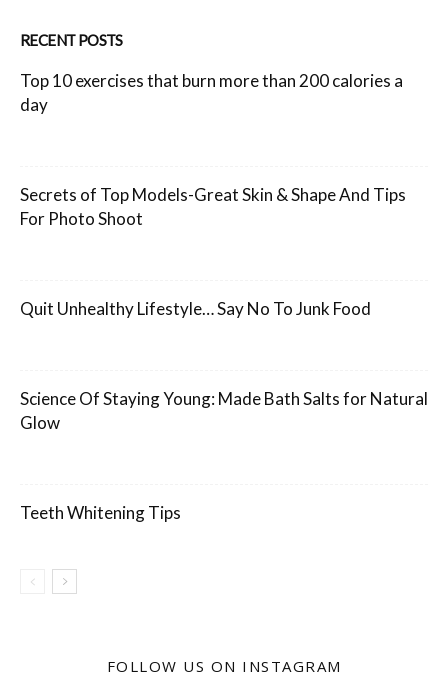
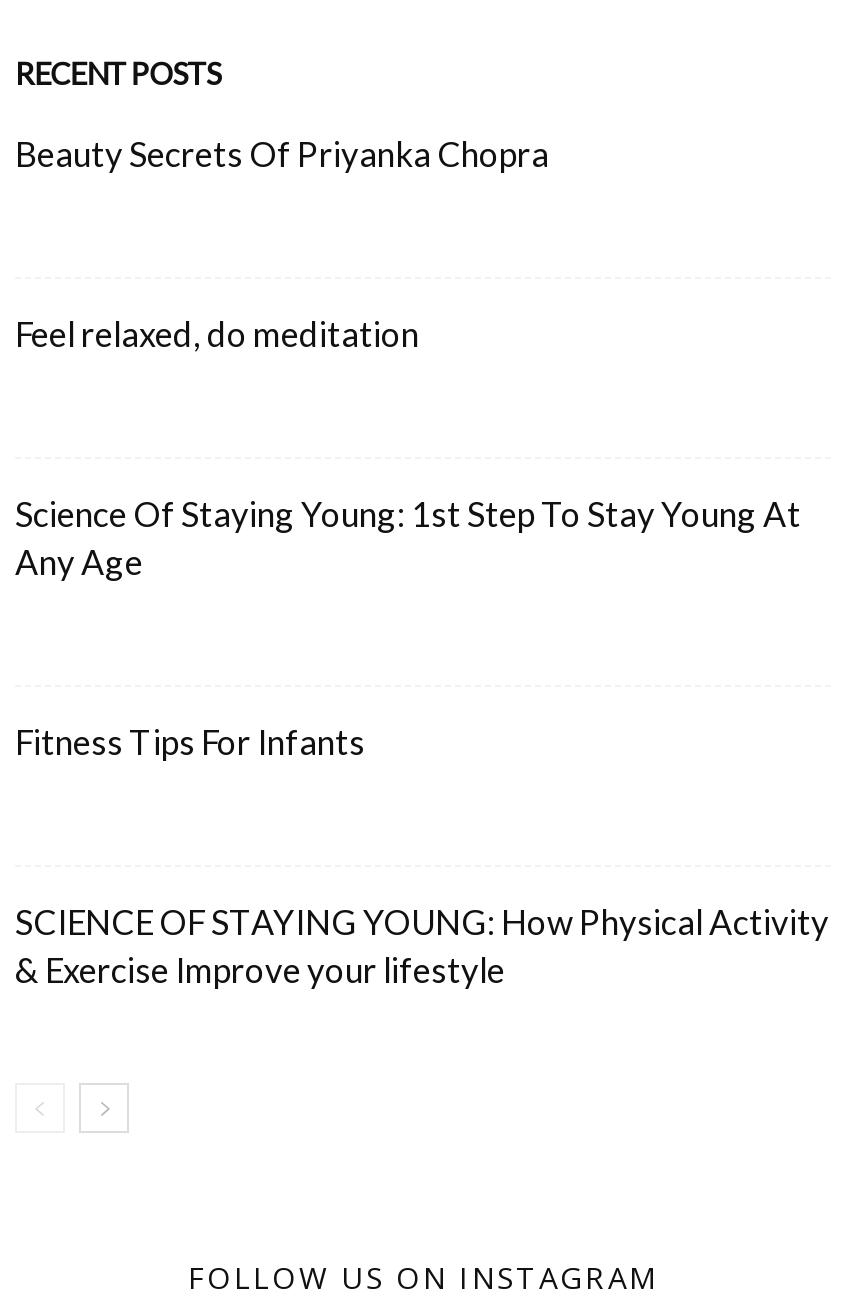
[20,70,403,115] Top 10 exercises that burn more than 200 calories a | day -> [15,134,549,176] Beauty Secrets Of Priyanka Chopra
[20,184,406,229] Secrets of Top Models-Great Skin & Shape And Tips | For Photo Shoot -> [15,314,419,356] Feel relaxed, do meditation
[20,298,371,319] Quit Unhealthy Lifestyle… Say No To Junk Food -> [15,494,801,584] Science Of Staying Young: 1st Step To Stay Young At | Any Age
[20,388,428,433] Science Of Staying Young: Made Bath Salts for Natural | Glow -> [15,722,365,764] Fitness Tips For Infants
[20,502,181,523] Teeth Whitening Tips -> [15,902,829,992] SCIENCE OF STAYING YOUNG: How Physical Activity | & Exercise Improve your lifestyle

